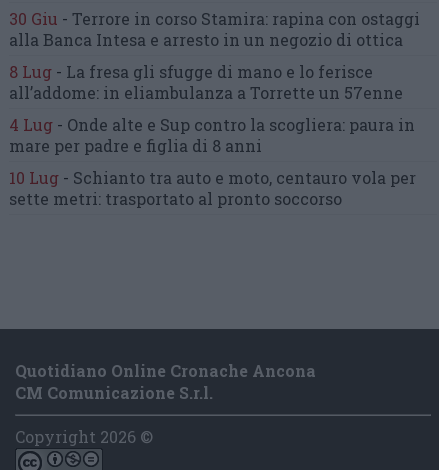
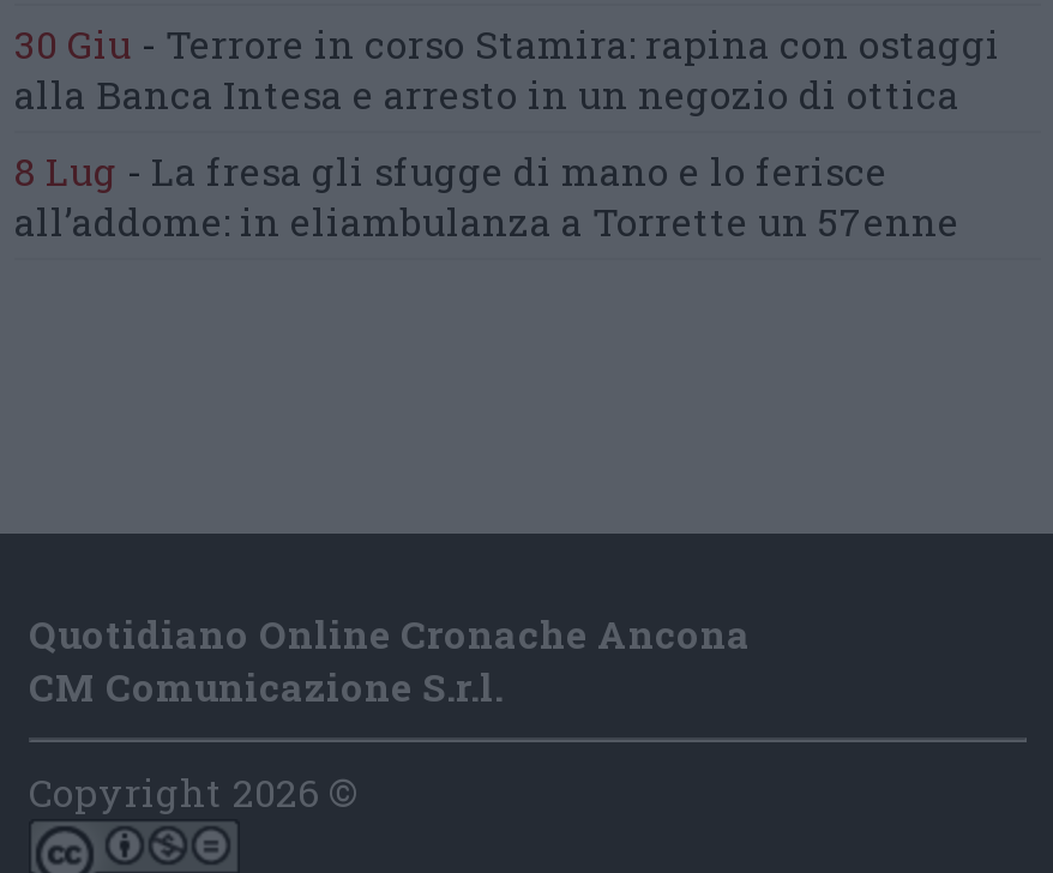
[9,114,416,209] 4 Lug - Onde alte e Sup contro la scogliera: paura in | mare per padre e figlia di 8 anni | 10 Lug - Schianto tra auto e moto, centauro vola per | sette metri: trasportato al pronto soccorso -> none

